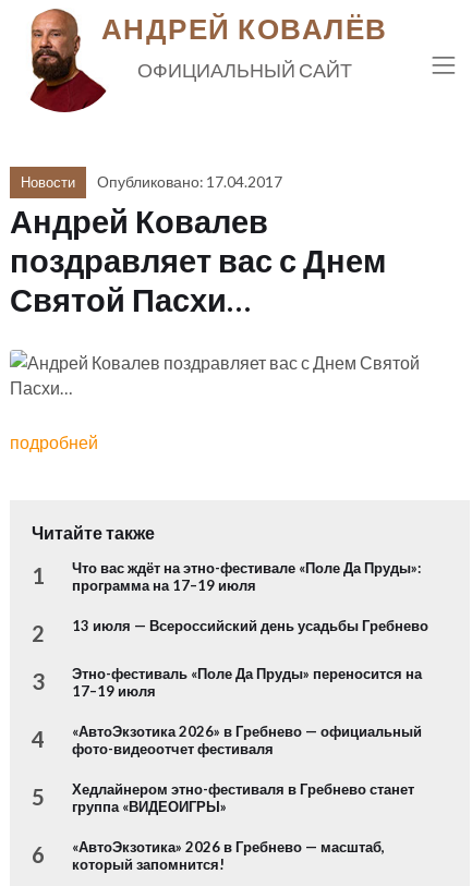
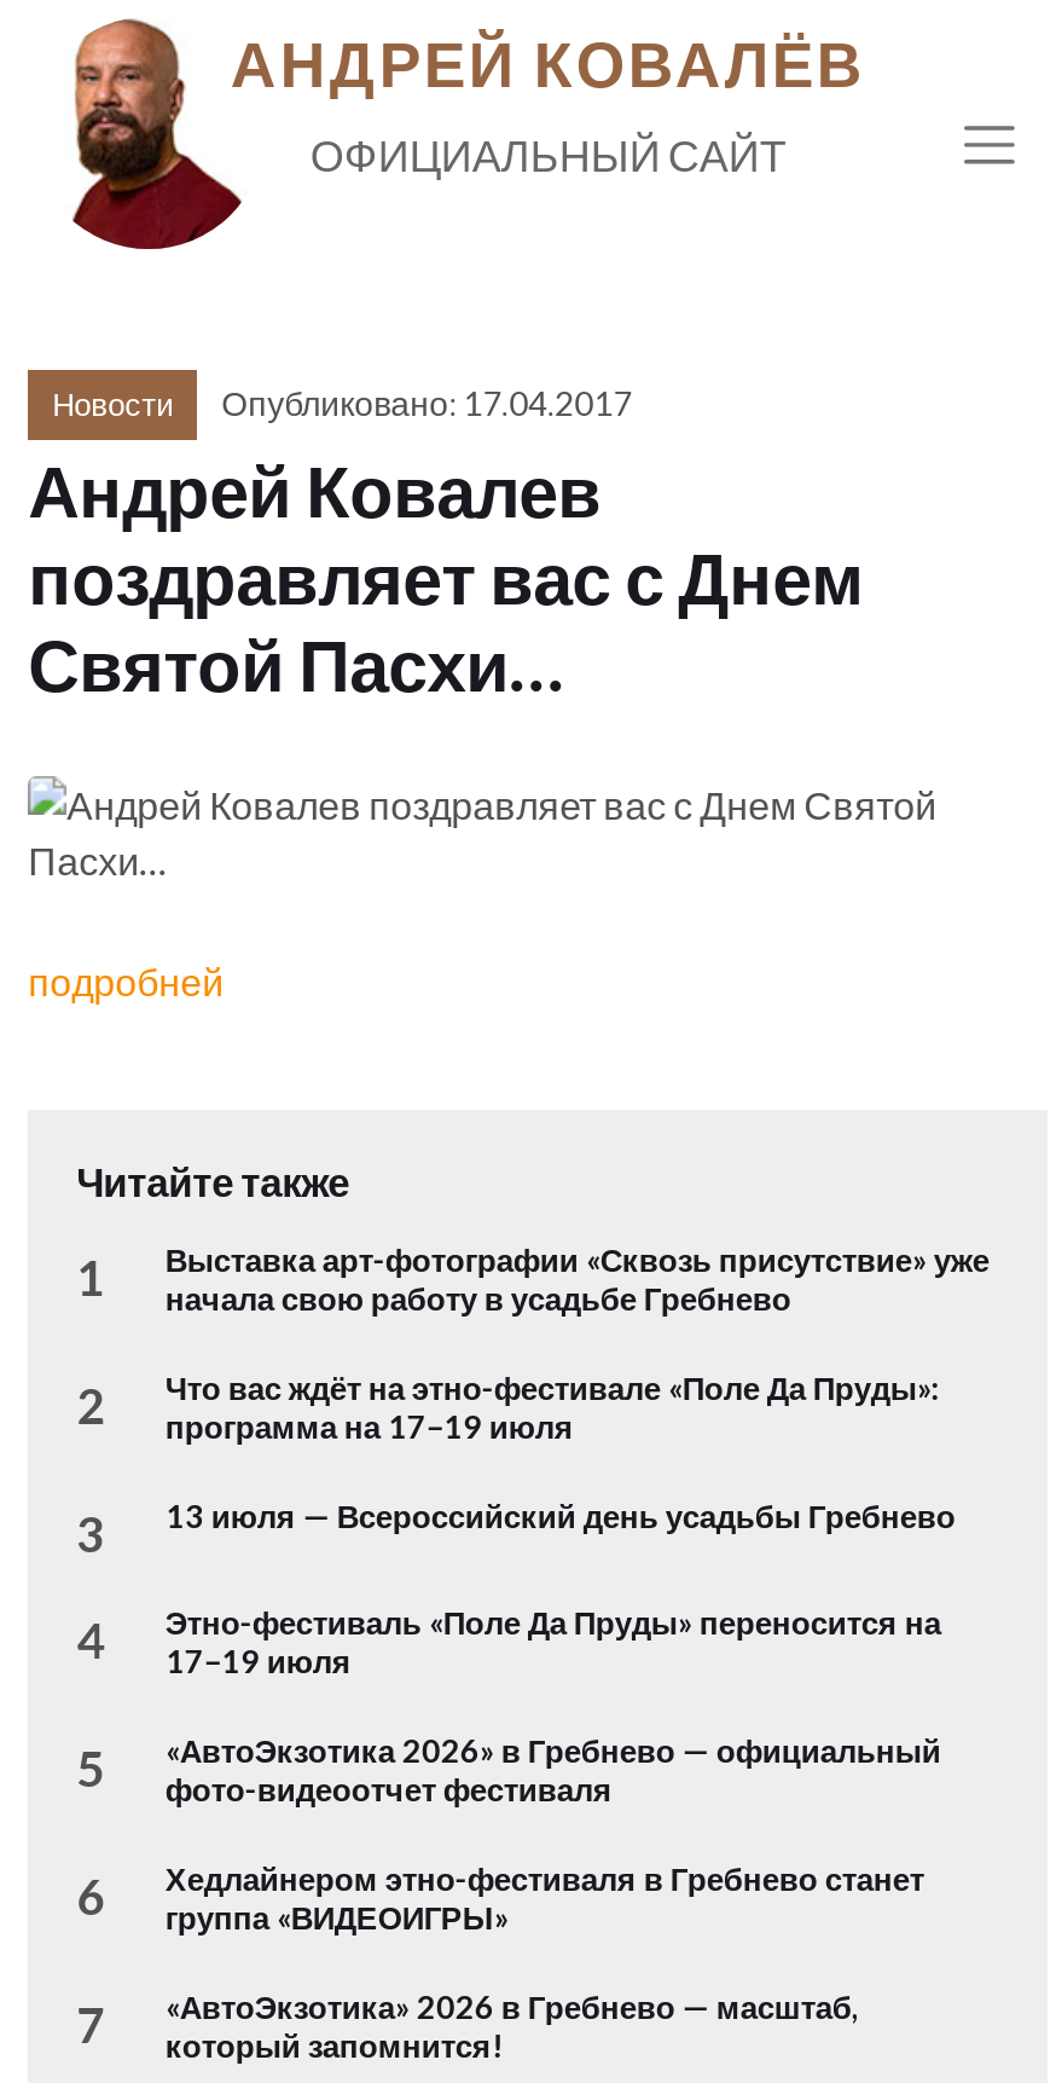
none -> [76,1240,989,1434] Выставка арт-фотографии «Сквозь присутствие» уже | начала свою работу в усадьбе Гребнево | 2
[32,617,428,646] 2 13 июля — Всероссийский день усадьбы Гребнево -> [76,1497,955,1562] 3 13 июля — Всероссийский день усадьбы Гребнево
[32,665,422,700] 3 Этно-фестиваль «Поле Да Пруды» переносится на 17–19 июля -> [76,1603,941,1680] 4 Этно-фестиваль «Поле Да Пруды» переносится на 17–19 июля
[32,723,422,757] 4 «АвтоЭкзотика 2026» в Гребнево — официальный фото-видеоотчет фестиваля -> [76,1731,941,1809] 5 «АвтоЭкзотика 2026» в Гребнево — официальный фото-видеоотчет фестиваля
[32,780,414,815] 5 Хедлайнером этно-фестиваля в Гребнево станет группа «ВИДЕОИГРЫ» -> [76,1859,924,1937] 6 Хедлайнером этно-фестиваля в Гребнево станет группа «ВИДЕОИГРЫ»
[32,838,385,873] 6 «АвтоЭкзотика» 2026 в Гребнево — масштаб, который запомнится! -> [76,1987,859,2065] 7 «АвтоЭкзотика» 2026 в Гребнево — масштаб, который запомнится!

